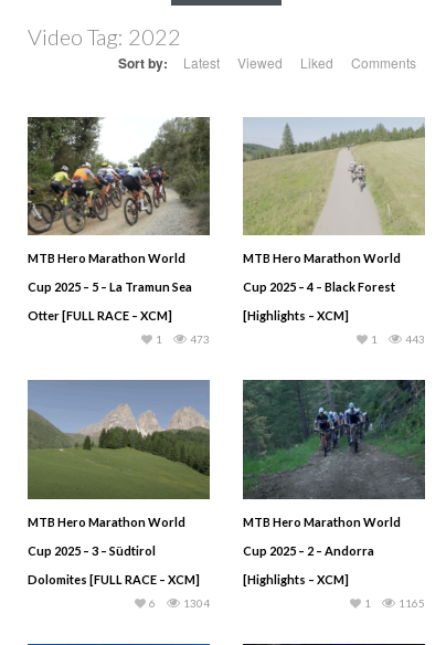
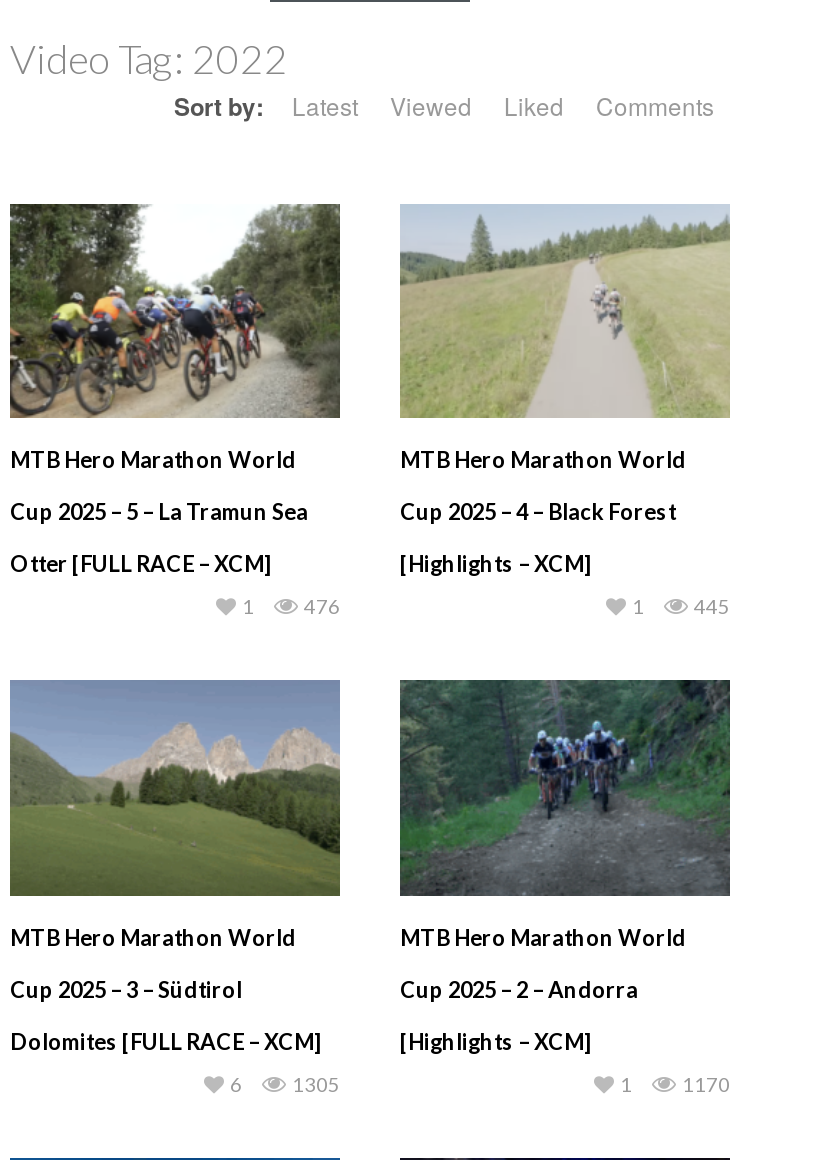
[190,333,210,346] 473 -> [304,595,340,619] 476
[405,333,425,346] 443 -> [694,595,730,619] 445
[183,596,210,610] 1304 -> [292,1072,340,1096] 1305
[399,596,425,610] 1165 -> [682,1072,730,1096] 1170

